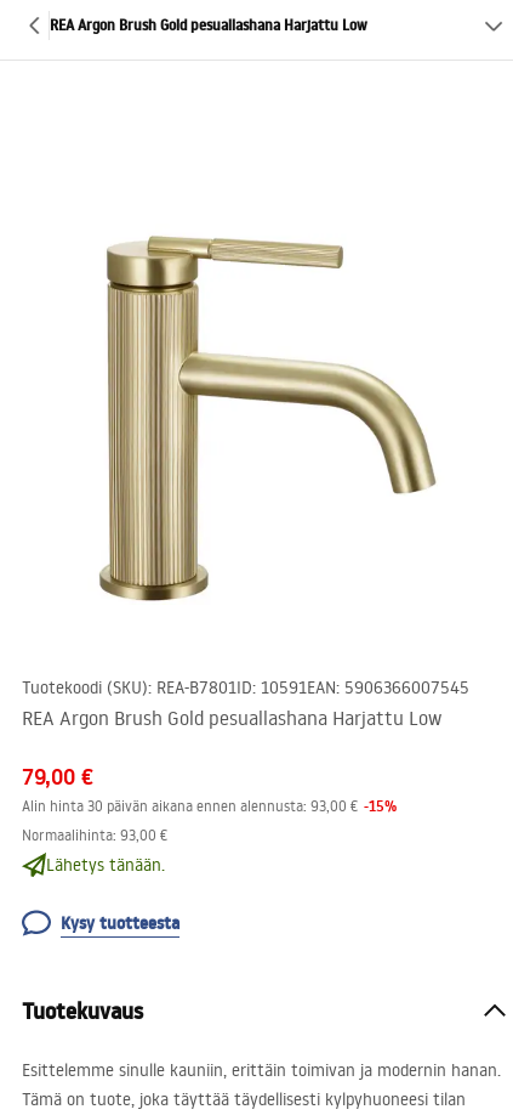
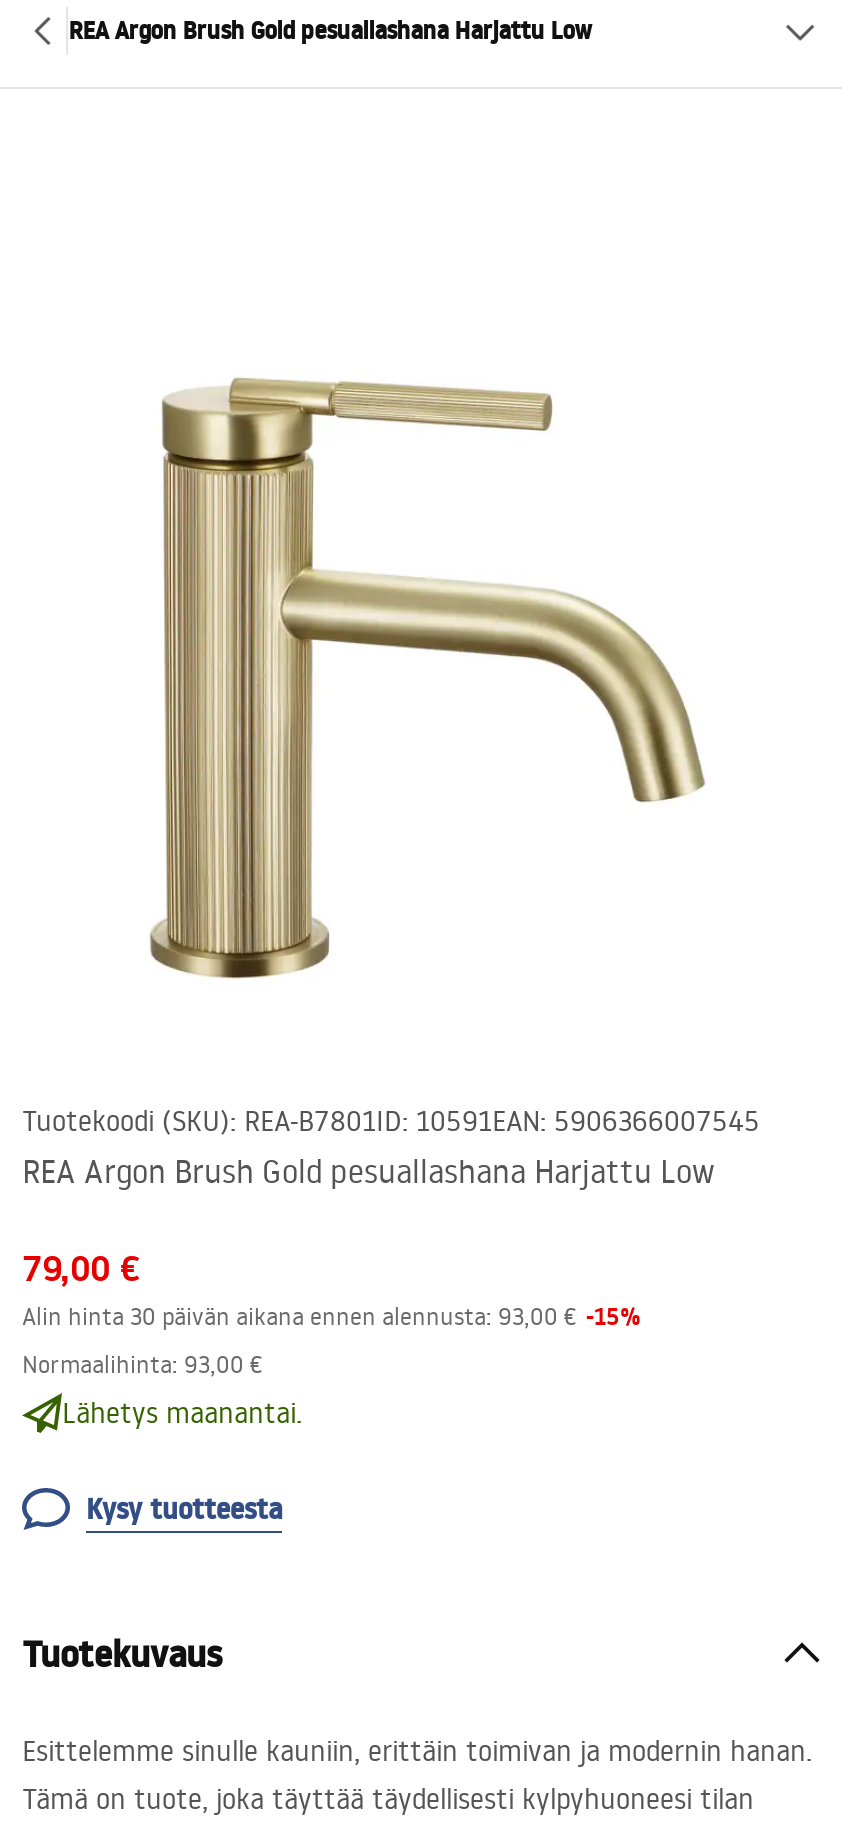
[46,854,165,876] Lähetys tänään. -> [62,1395,302,1431] Lähetys maanantai.

